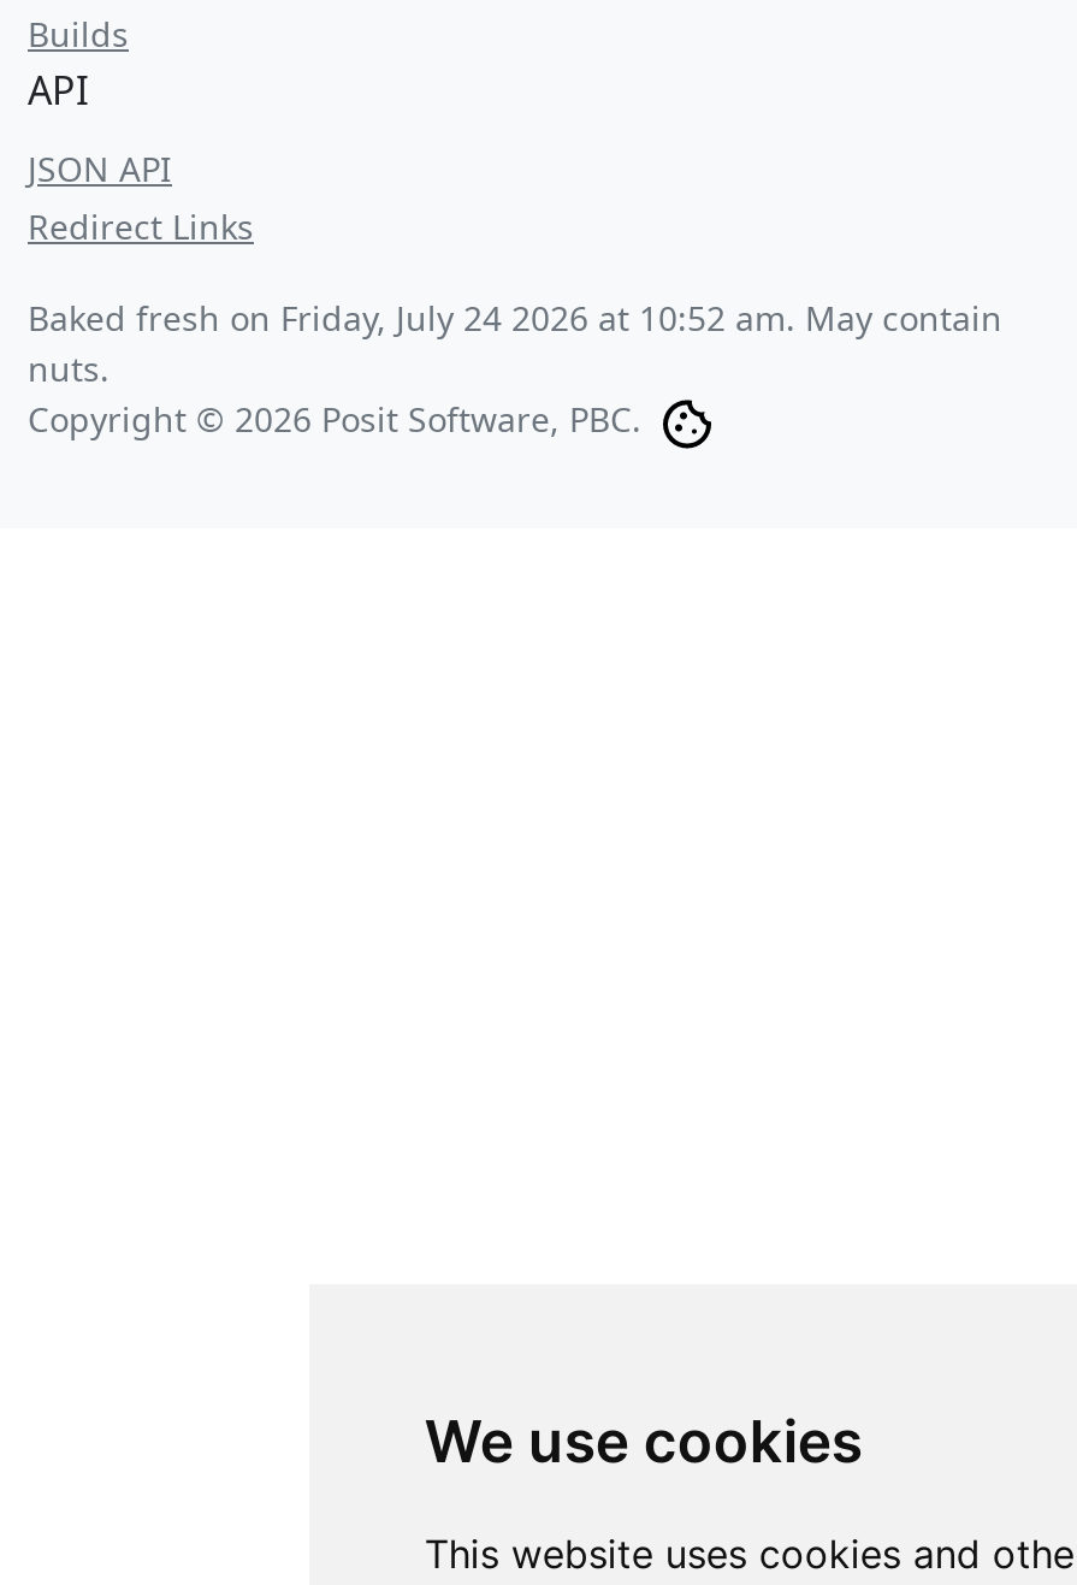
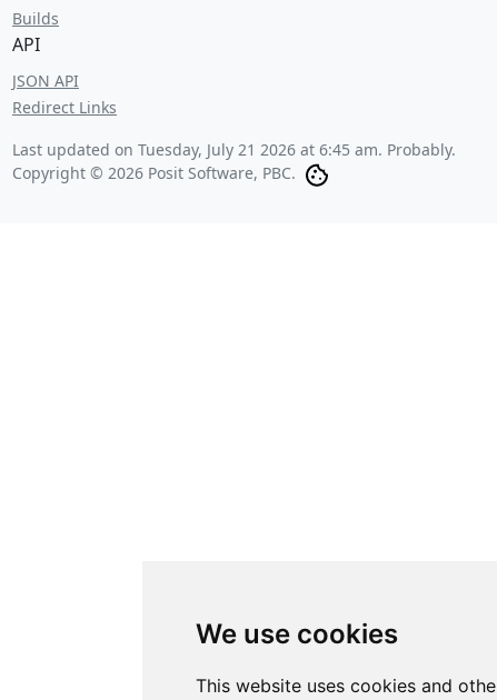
[28,295,1002,391] Baked fresh on Friday, July 24 2026 at 10:52 am. May contain | nuts. -> [12,139,456,160] Last updated on Tuesday, July 21 2026 at 6:45 am. Probably.

